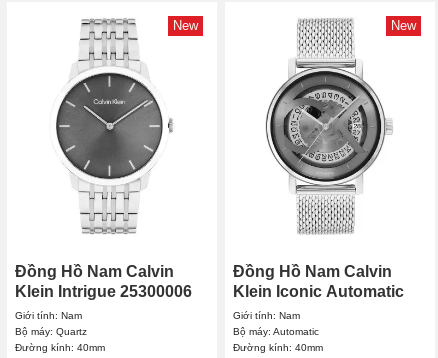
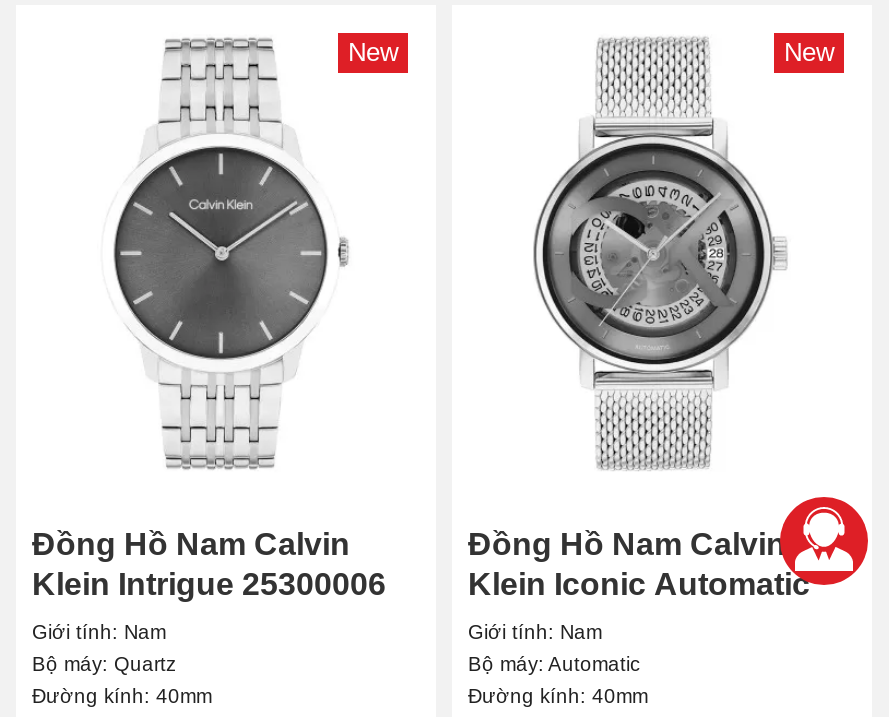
none -> [782,495,870,587] [image]

